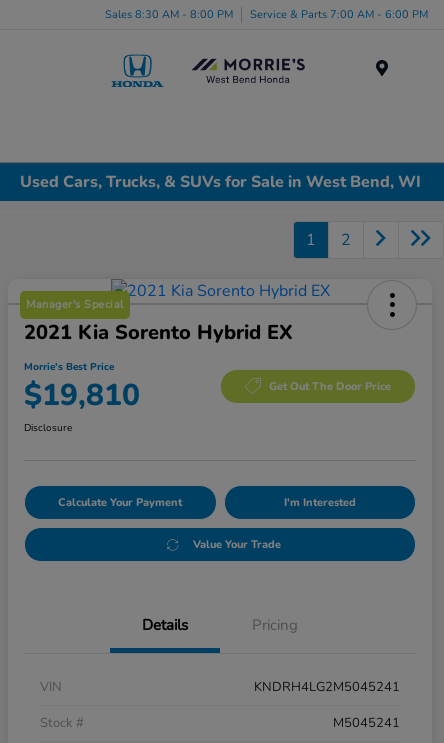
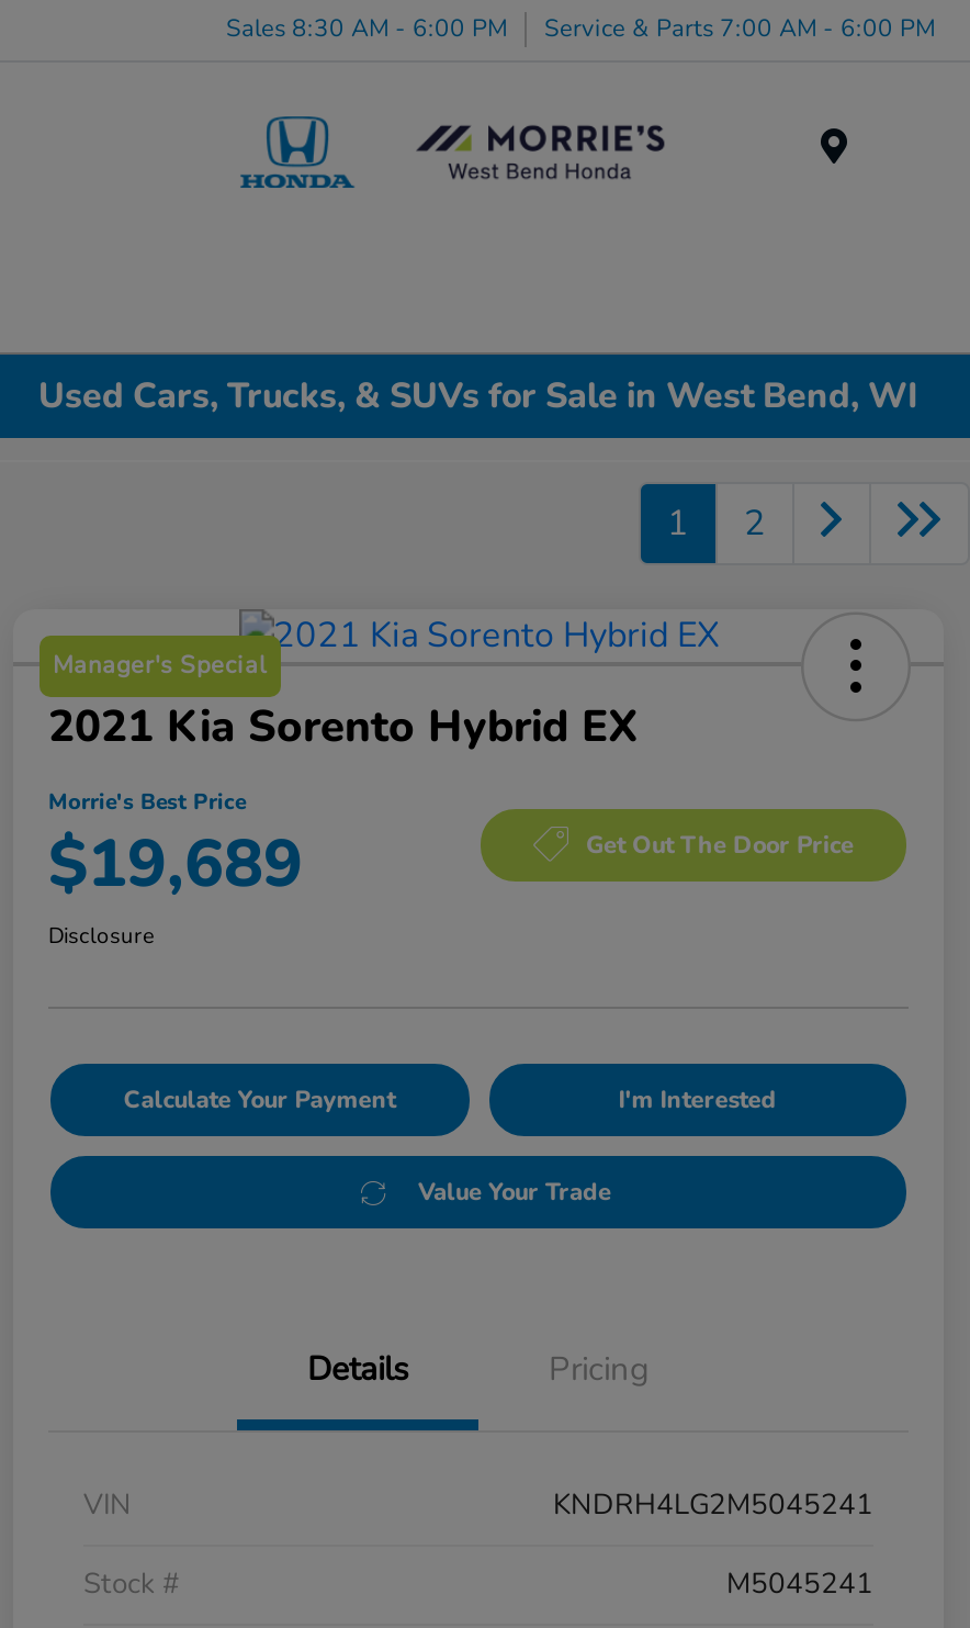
[105,6,428,21] Sales 8:30 AM - 8:00 PM Service & Parts 7:00 AM - 6:00 PM -> [226,11,935,44] Sales 8:30 AM - 6:00 PM Service & Parts 7:00 AM - 6:00 PM
[24,375,140,416] $19,810 -> [48,820,303,910] $19,689

